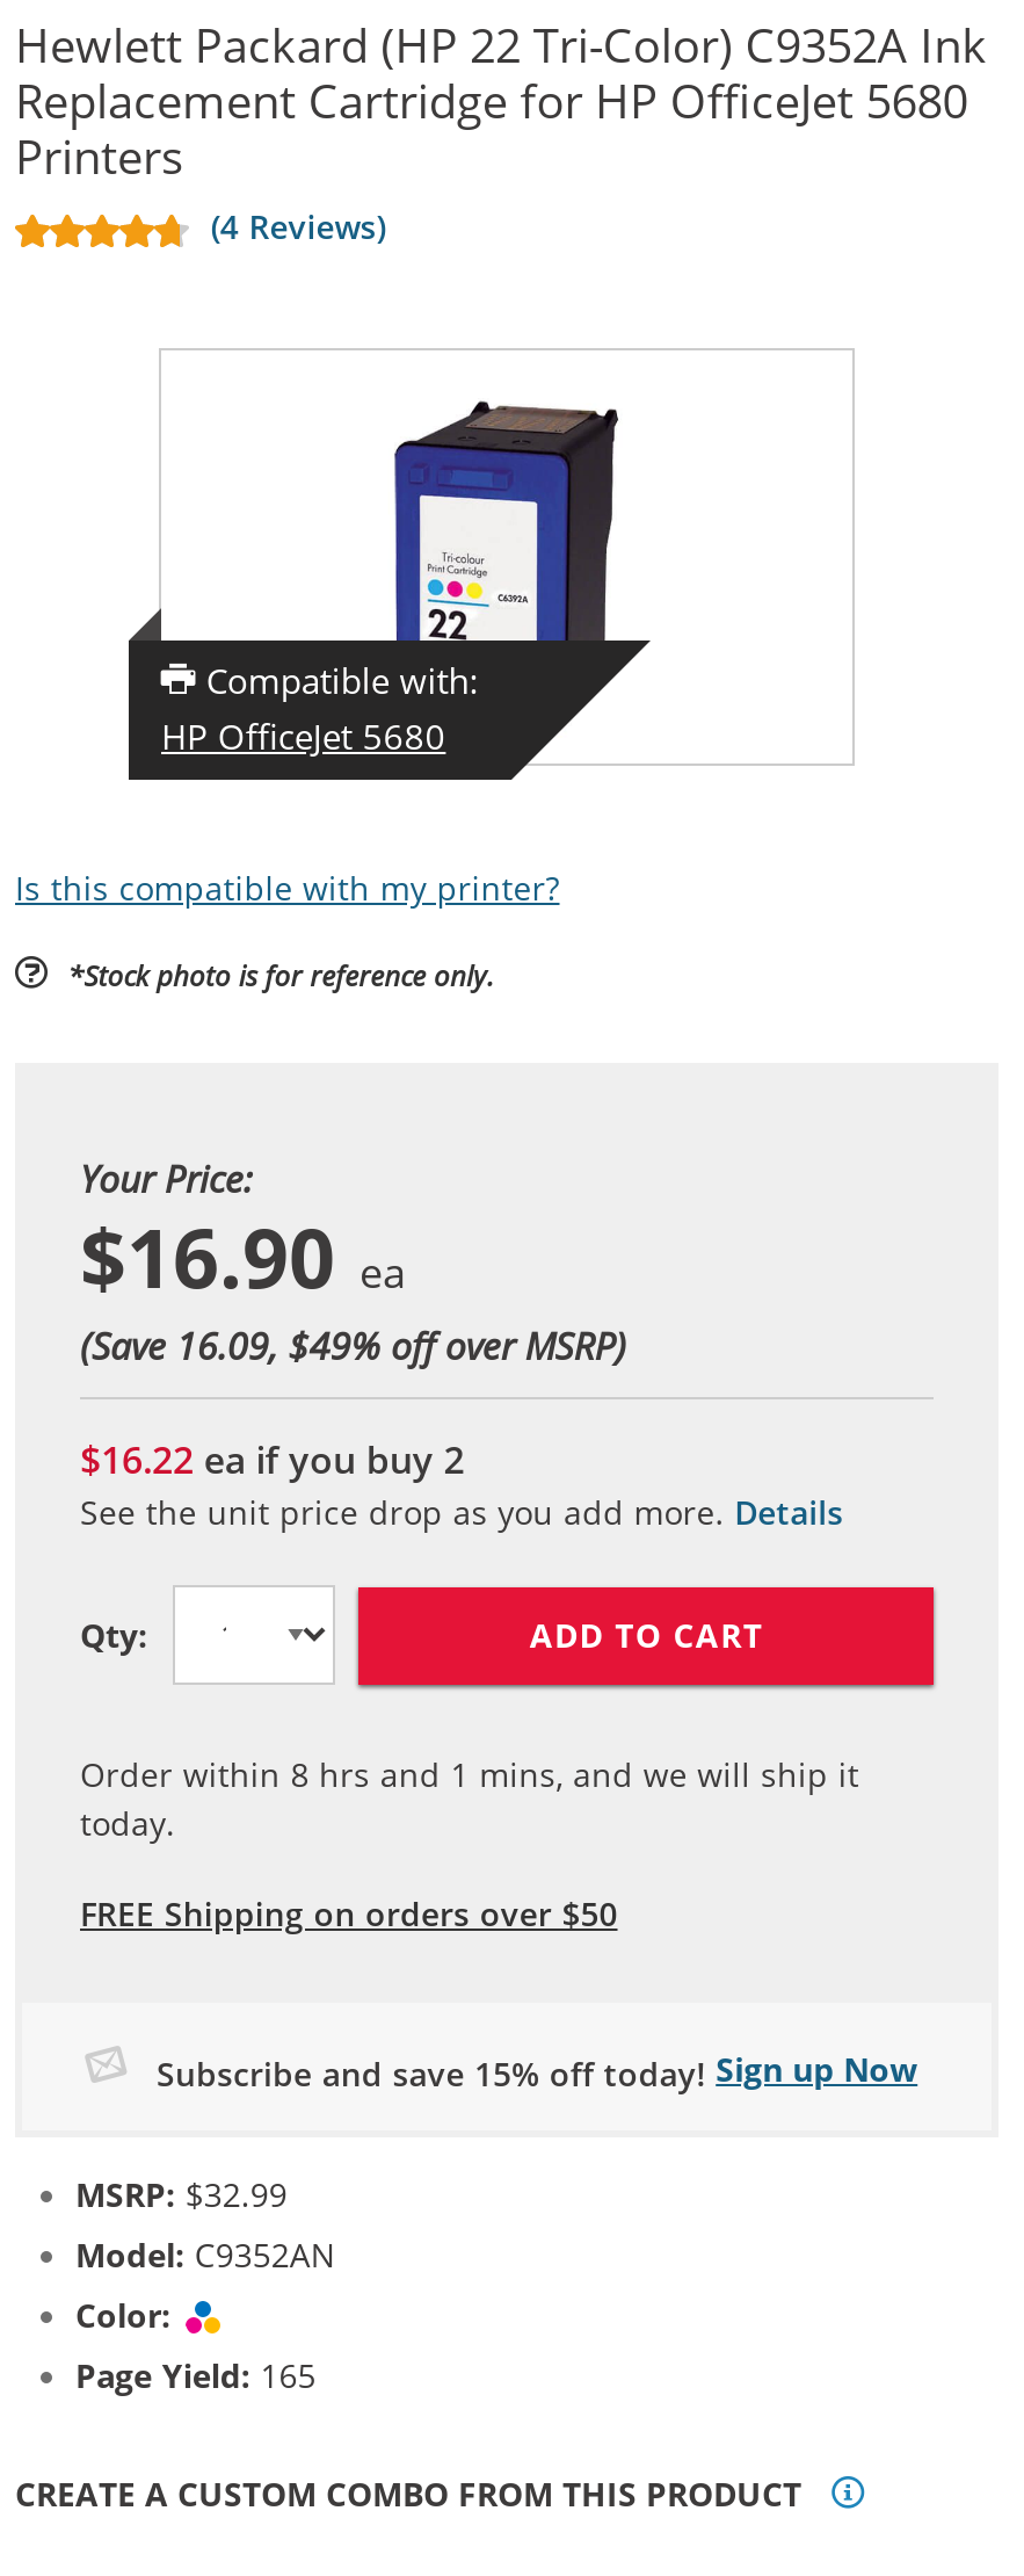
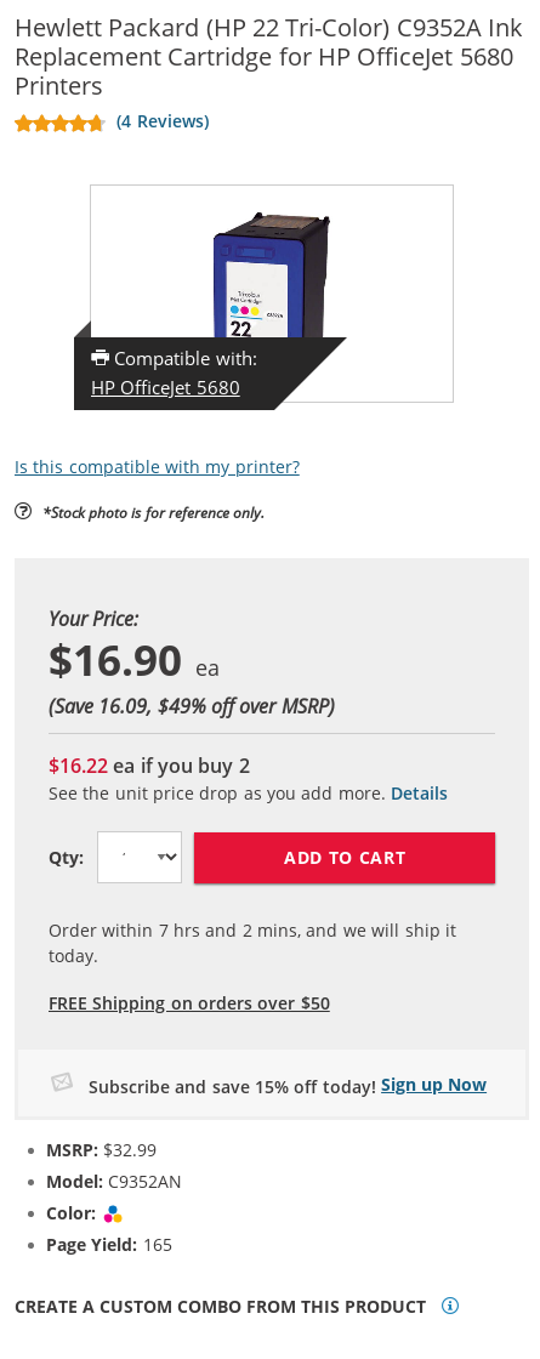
[80,1753,859,1797] Order within 8 hrs and 1 mins, and we will ship it -> [49,919,456,942] Order within 7 hrs and 2 mins, and we will ship it

